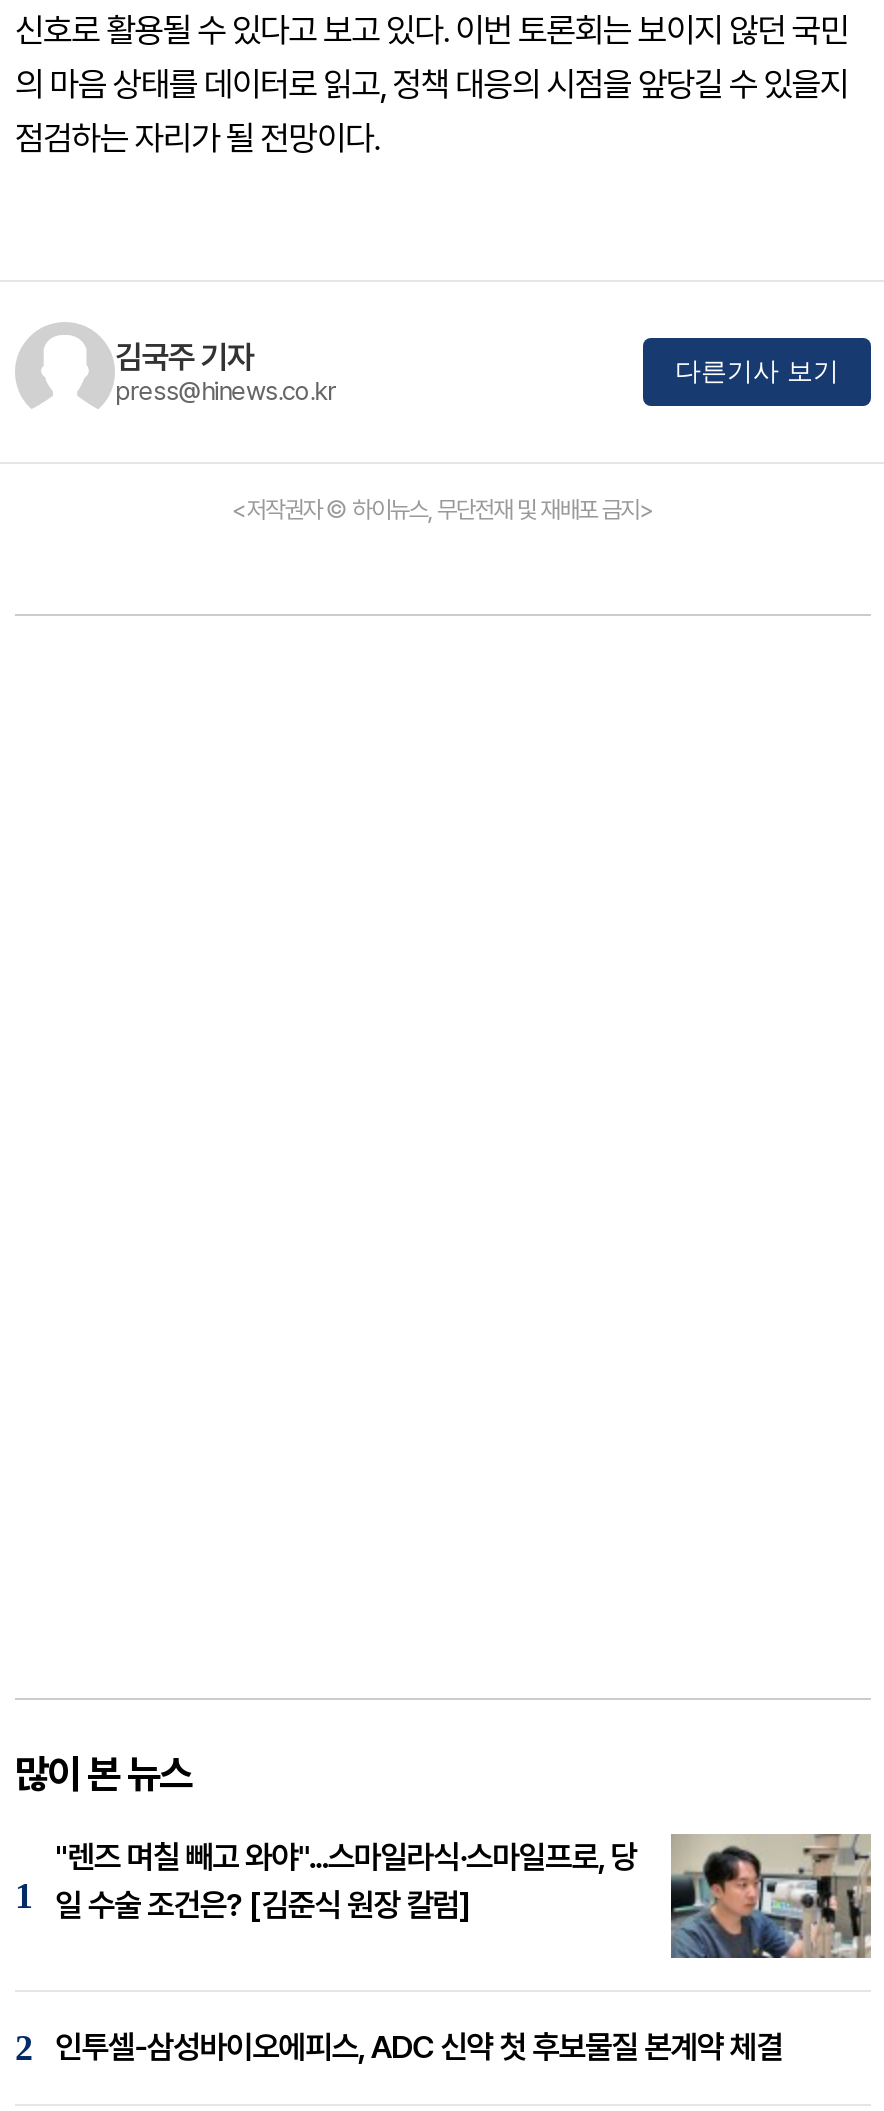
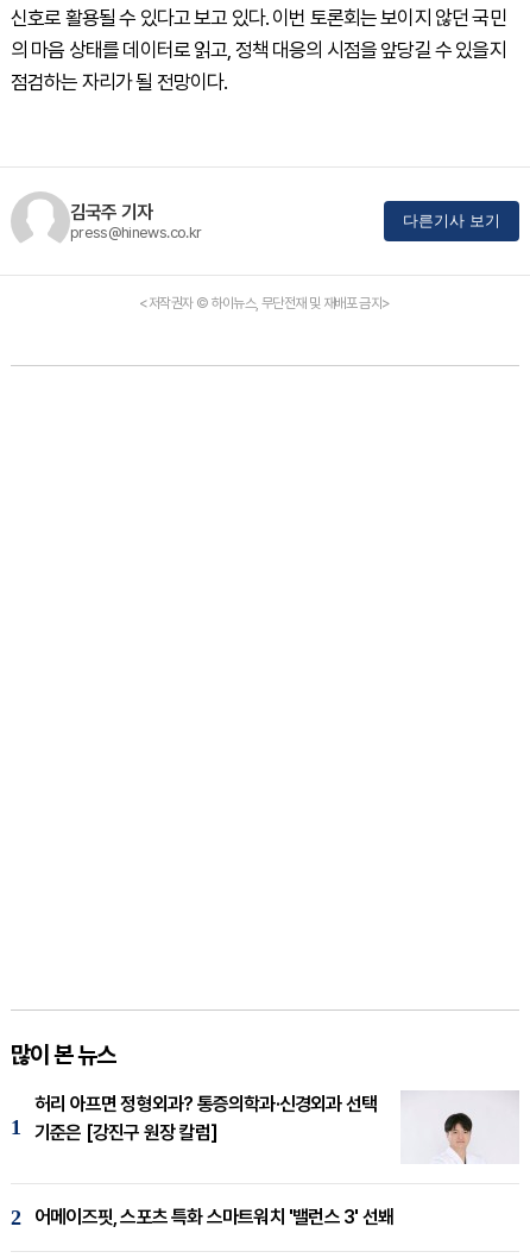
[55,1832,873,1960] [image] | "렌즈 며칠 빼고 와야"...스마일라식·스마일프로, 당 | 일 수술 조건은? [김준식 원장 칼럼] -> [34,1090,519,1164] [image] | 허리 아프면 정형외과? 통증의학과·신경외과 선택 | 기준은 [강진구 원장 칼럼]
[55,2028,783,2066] 인투셀-삼성바이오에피스, ADC 신약 첫 후보물질 본계약 체결 -> [34,1206,393,1228] 어메이즈핏, 스포츠 특화 스마트워치 '밸런스 3' 선봬

